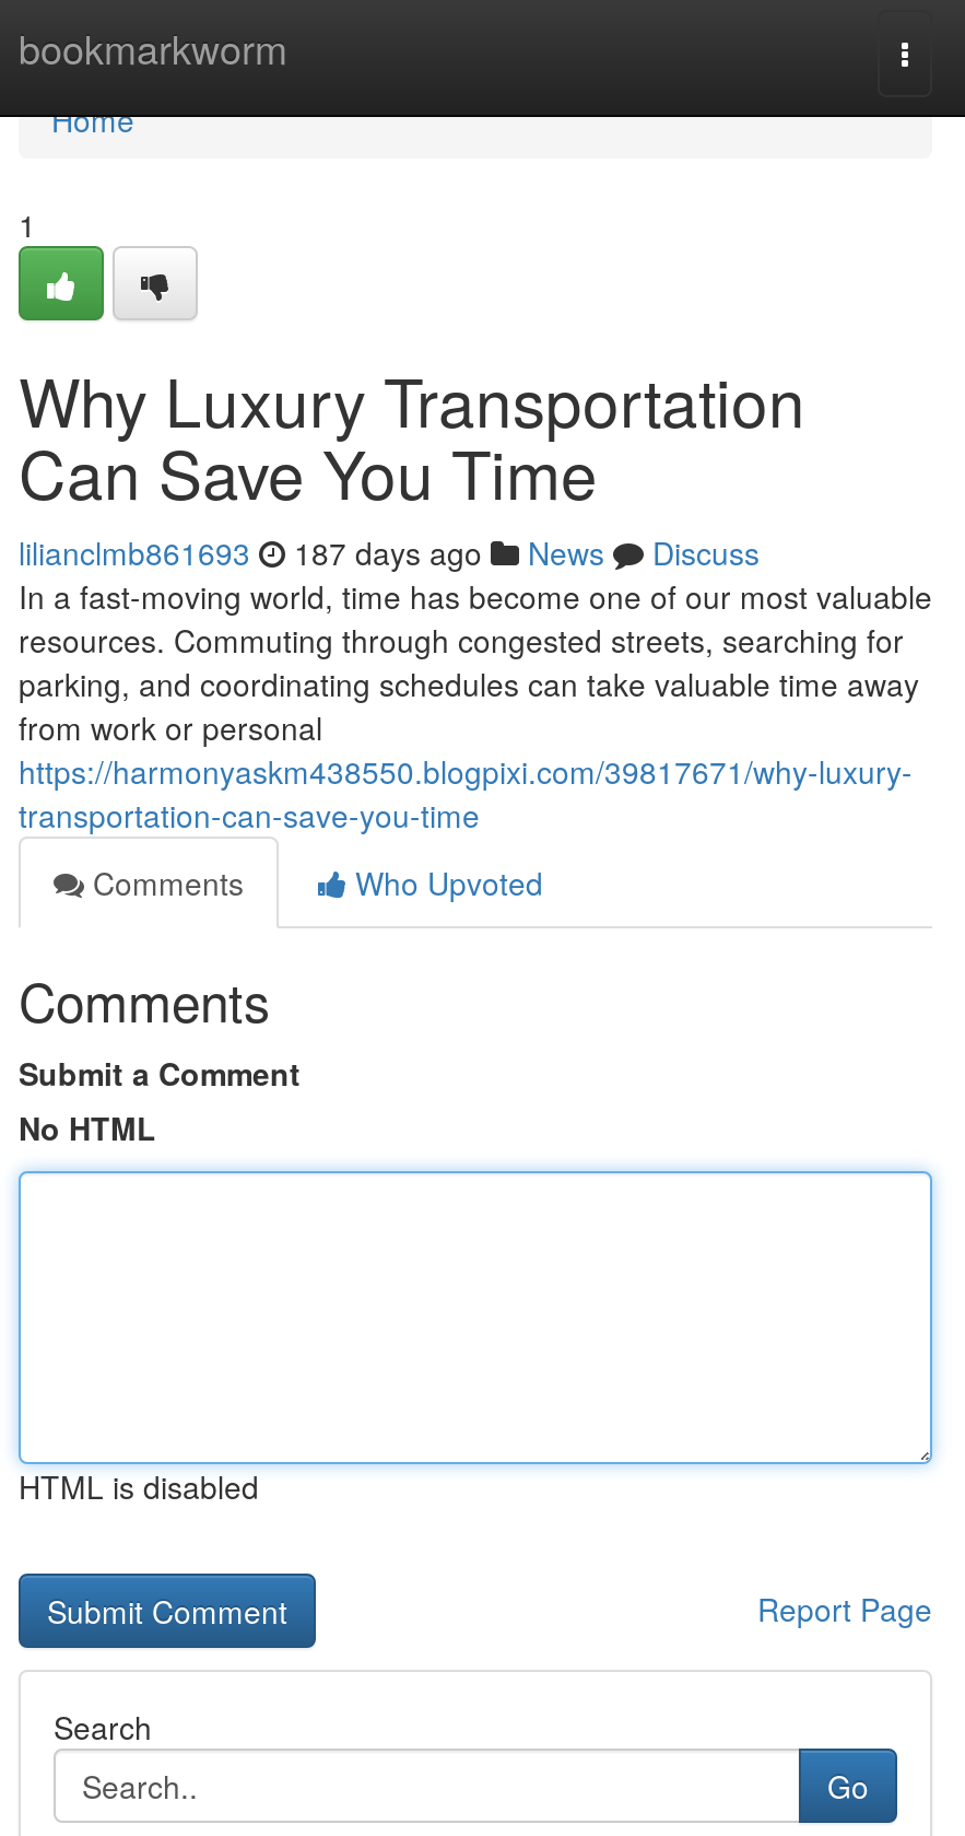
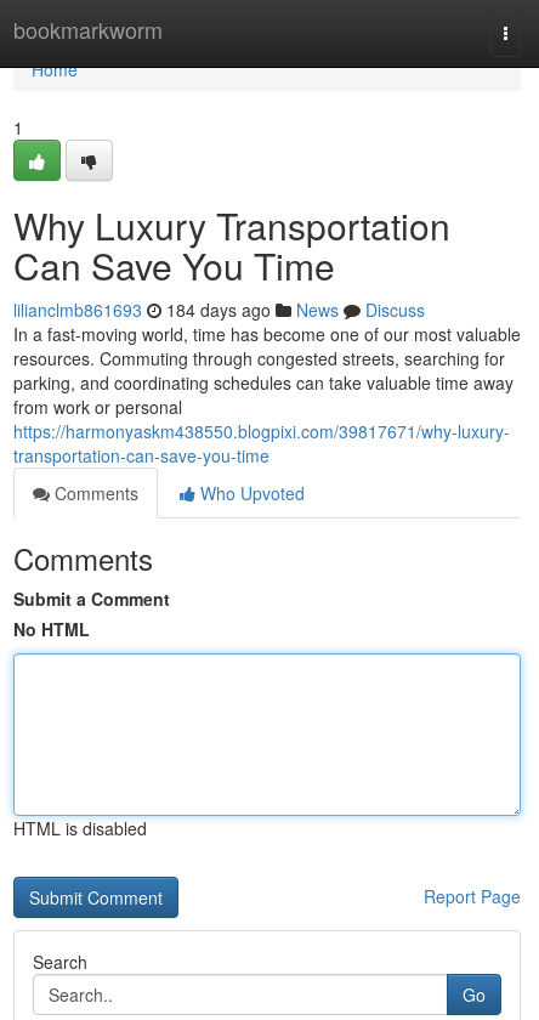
[19,530,760,574] lilianclmb861693 187 days ago News Discuss -> [13,297,425,322] lilianclmb861693 184 days ago News Discuss

